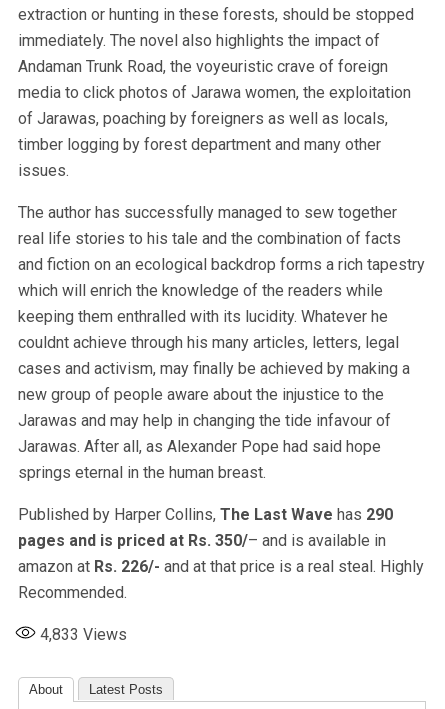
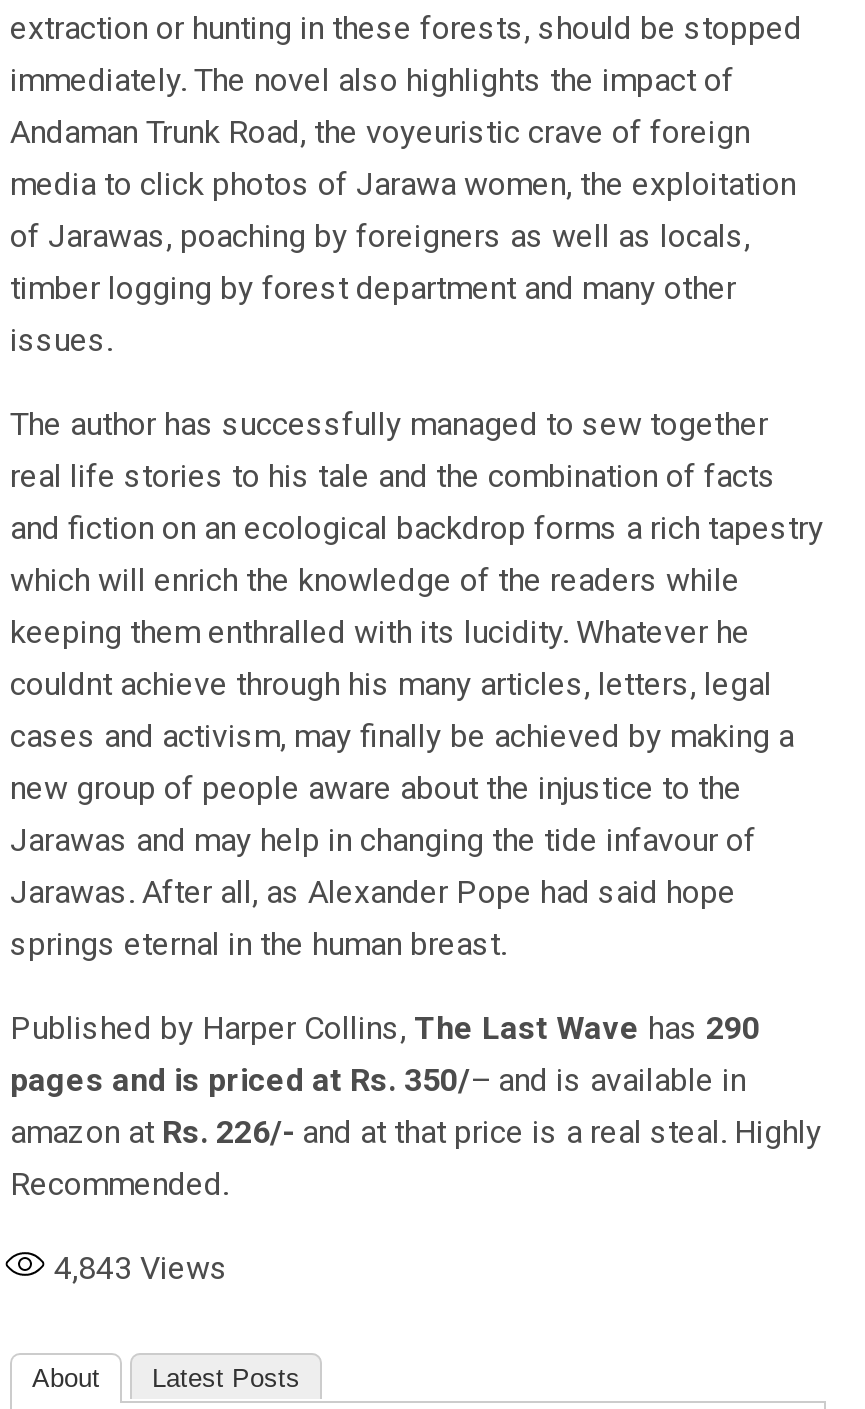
[40,625,127,644] 4,833 Views -> [54,1249,228,1287] 4,843 Views

